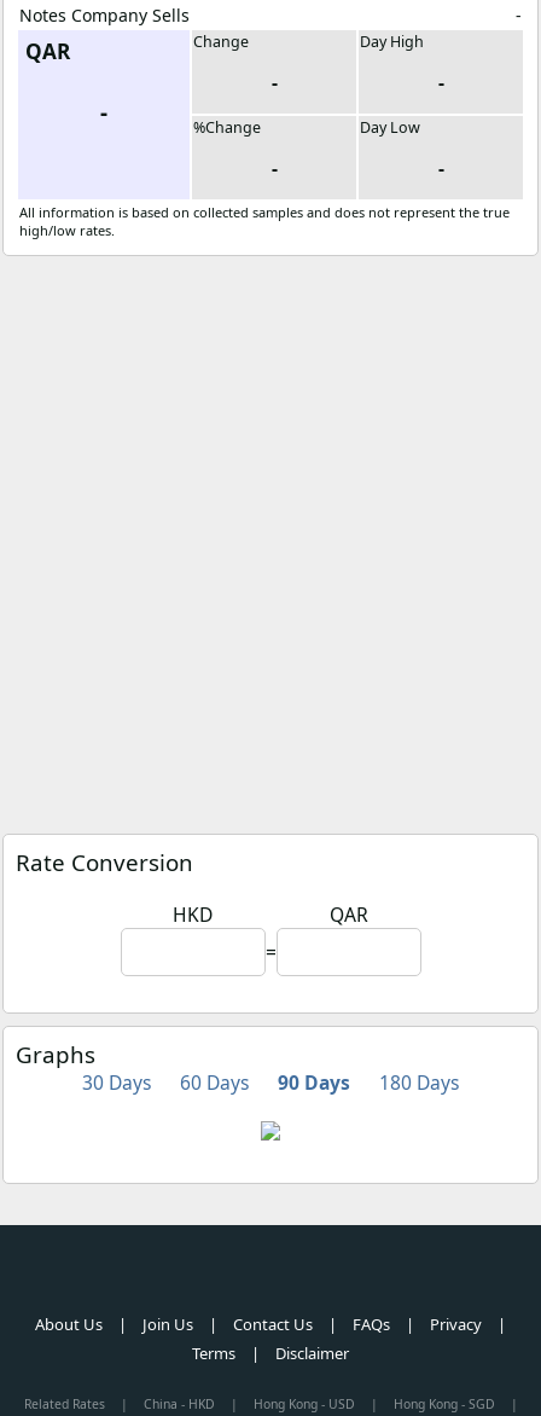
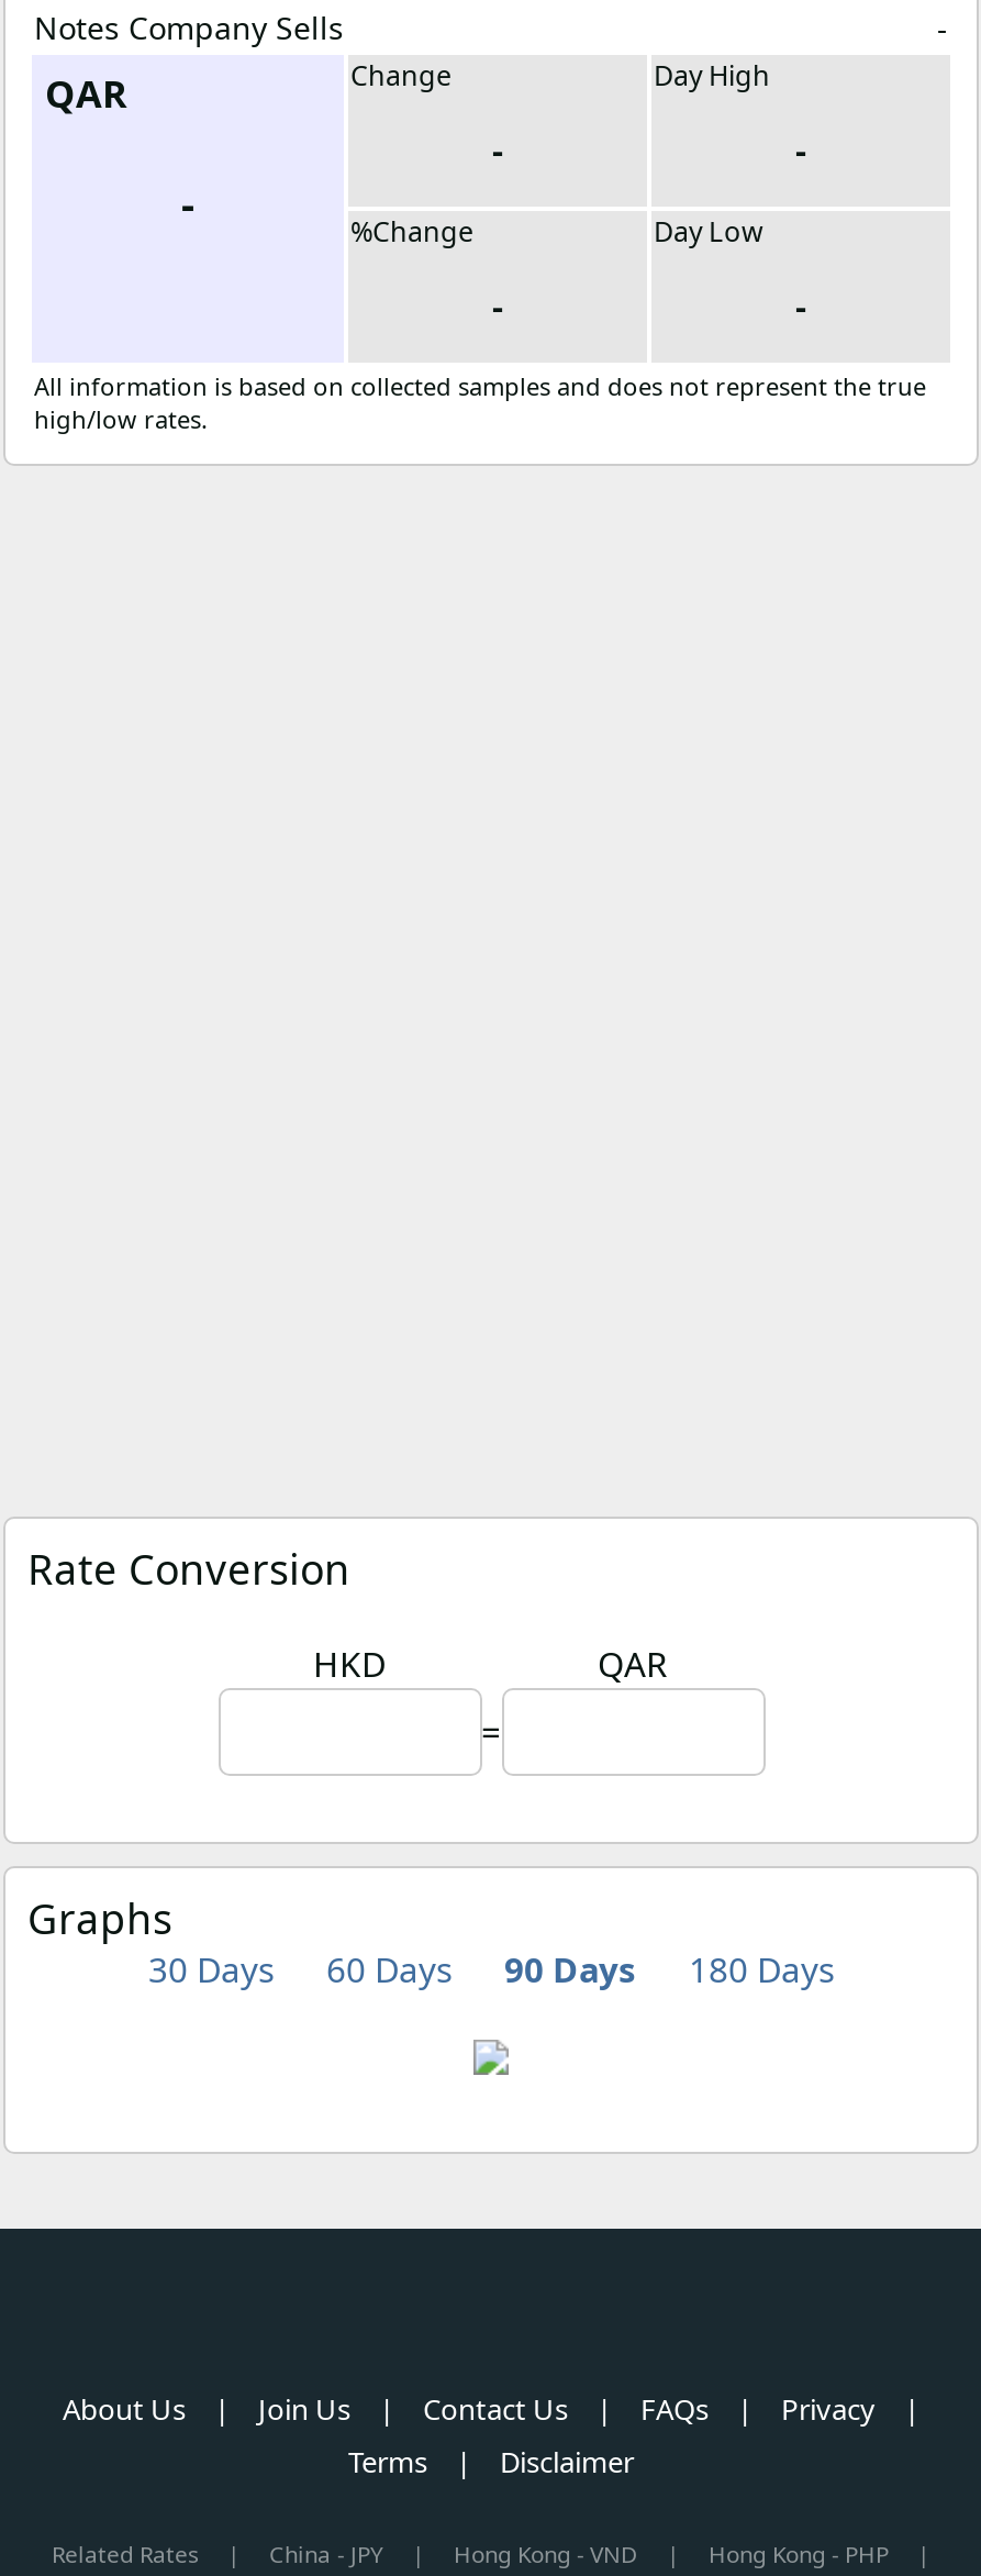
[143,1395,214,1412] China - HKD -> [269,2539,383,2569] China - JPY
[253,1395,354,1412] Hong Kong - USD -> [454,2539,638,2569] Hong Kong - VND
[393,1395,495,1412] Hong Kong - SGD -> [709,2539,889,2569] Hong Kong - PHP

